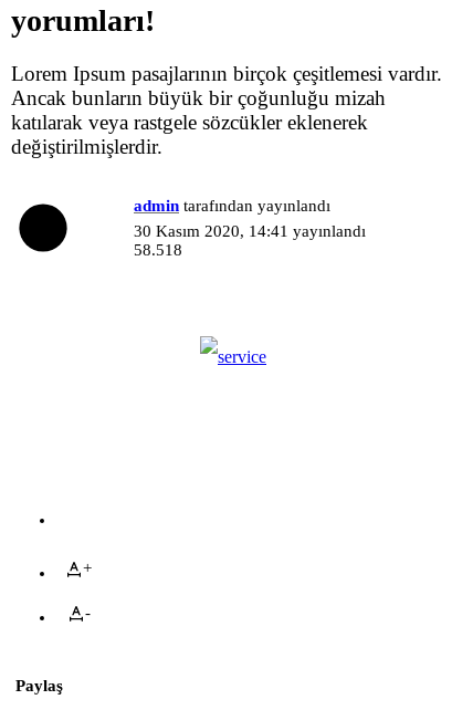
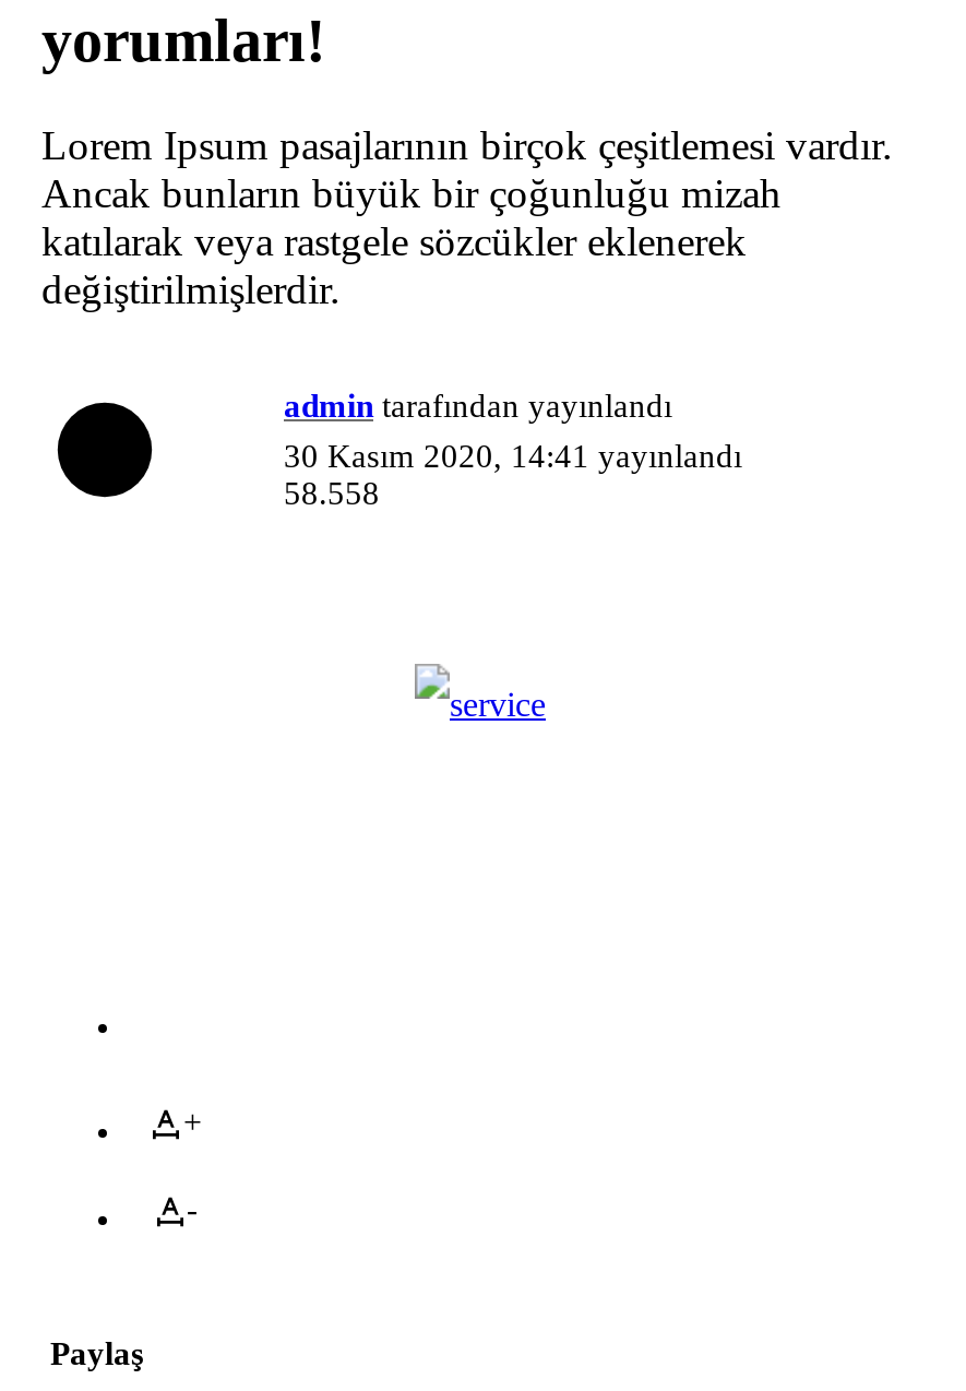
[134,241,182,258] 58.518 -> [284,475,380,510] 58.558

